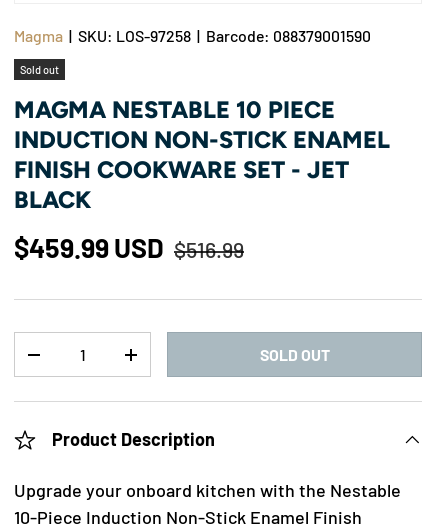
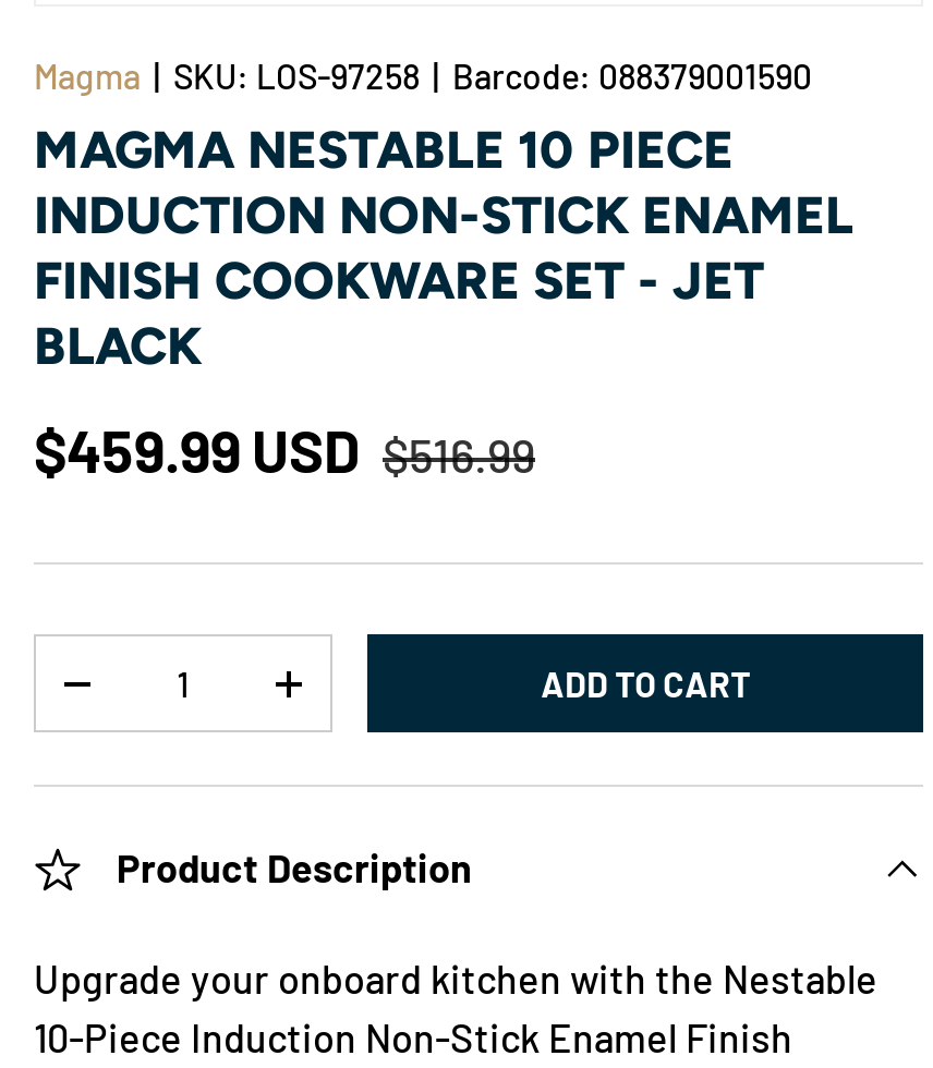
[20,63,59,76] Sold out -> none
[260,345,330,364] SOLD OUT -> [541,663,750,705] ADD TO CART

